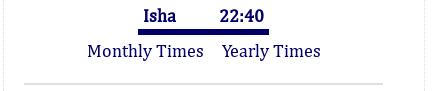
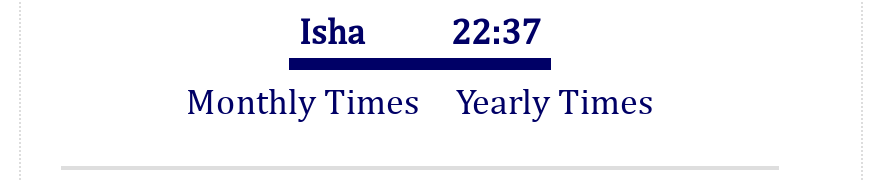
[219,5,264,26] 22:40 -> [451,10,541,52] 22:37

